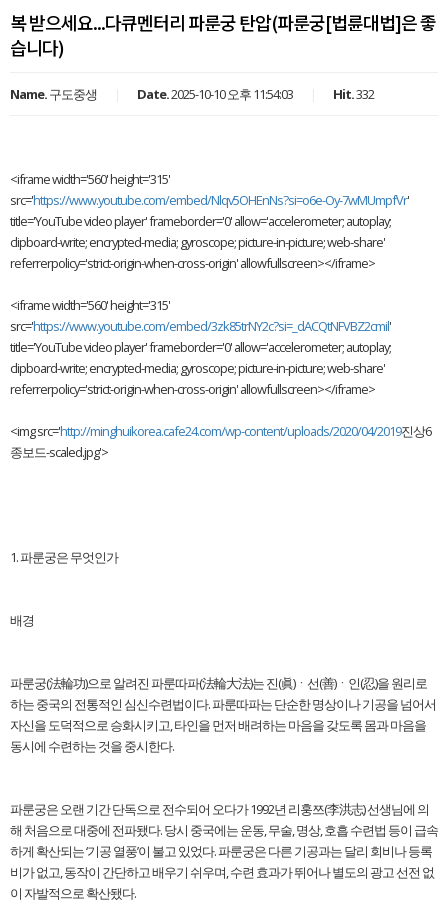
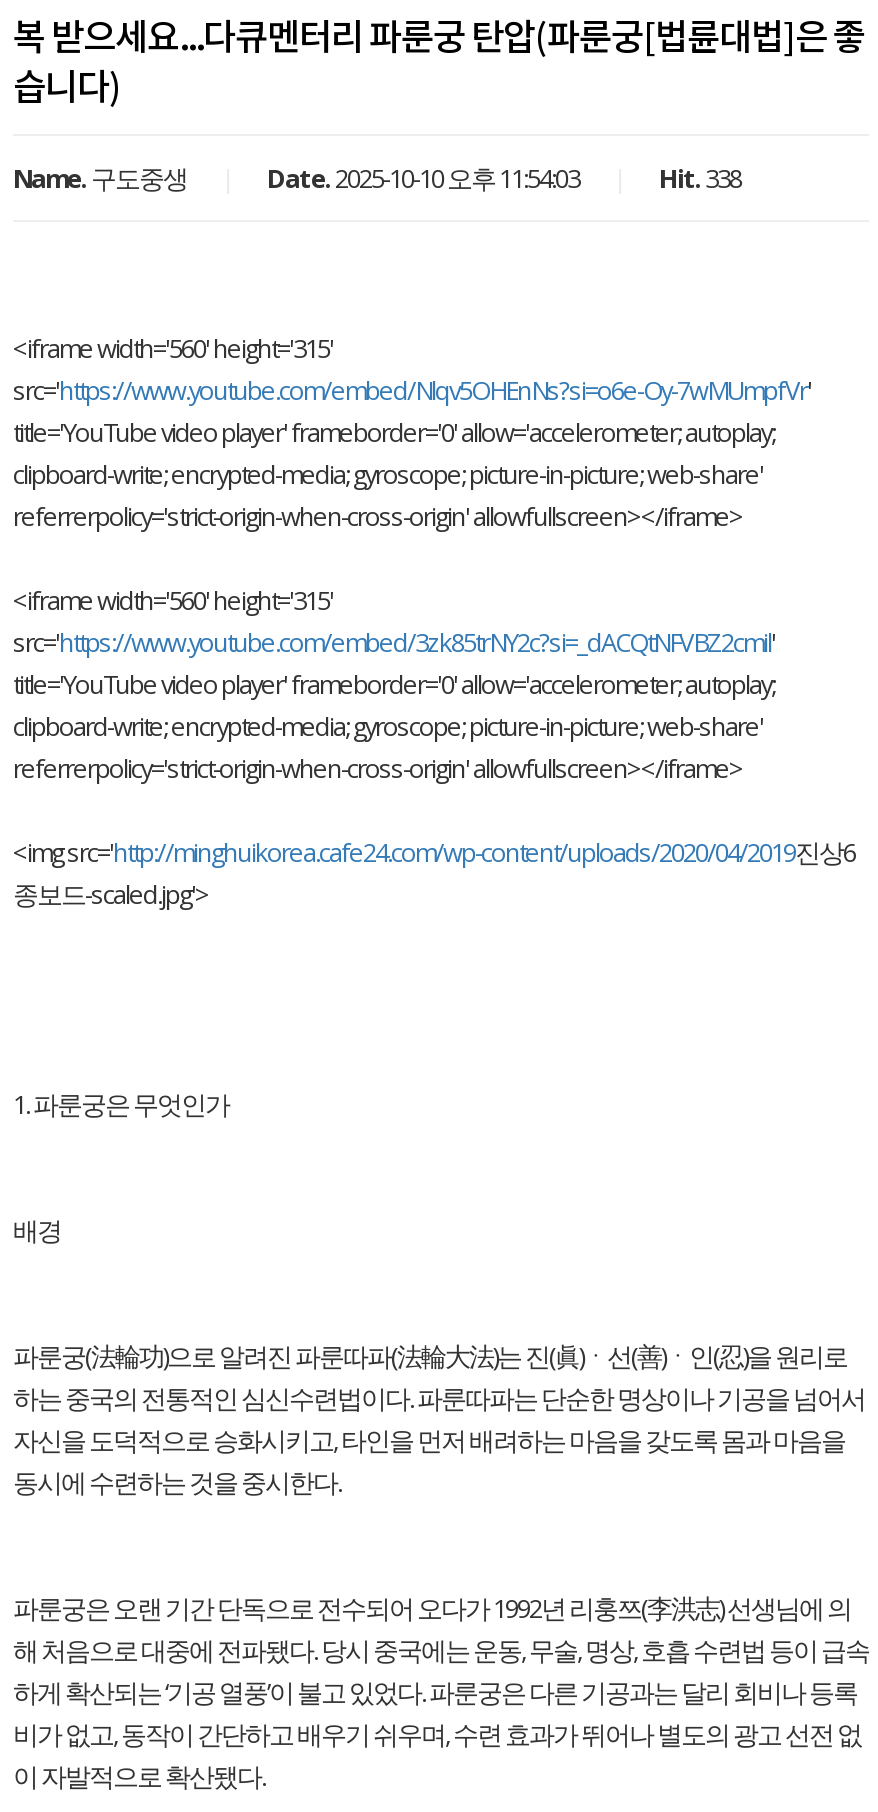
[333,85,374,103] Hit.332 -> [659,160,741,196] Hit.338

